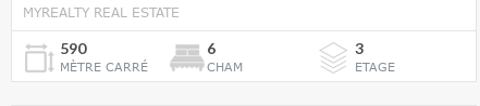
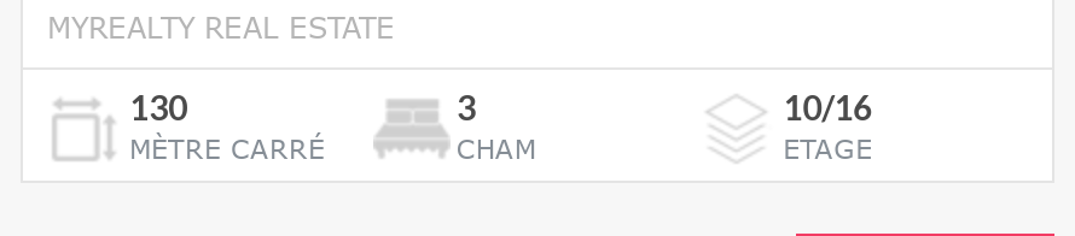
[60,39,86,57] 590 -> [129,86,187,127] 130
[207,39,216,57] 6 -> [456,86,475,127] 3
[355,39,363,57] 3 -> [783,86,873,127] 10/16

